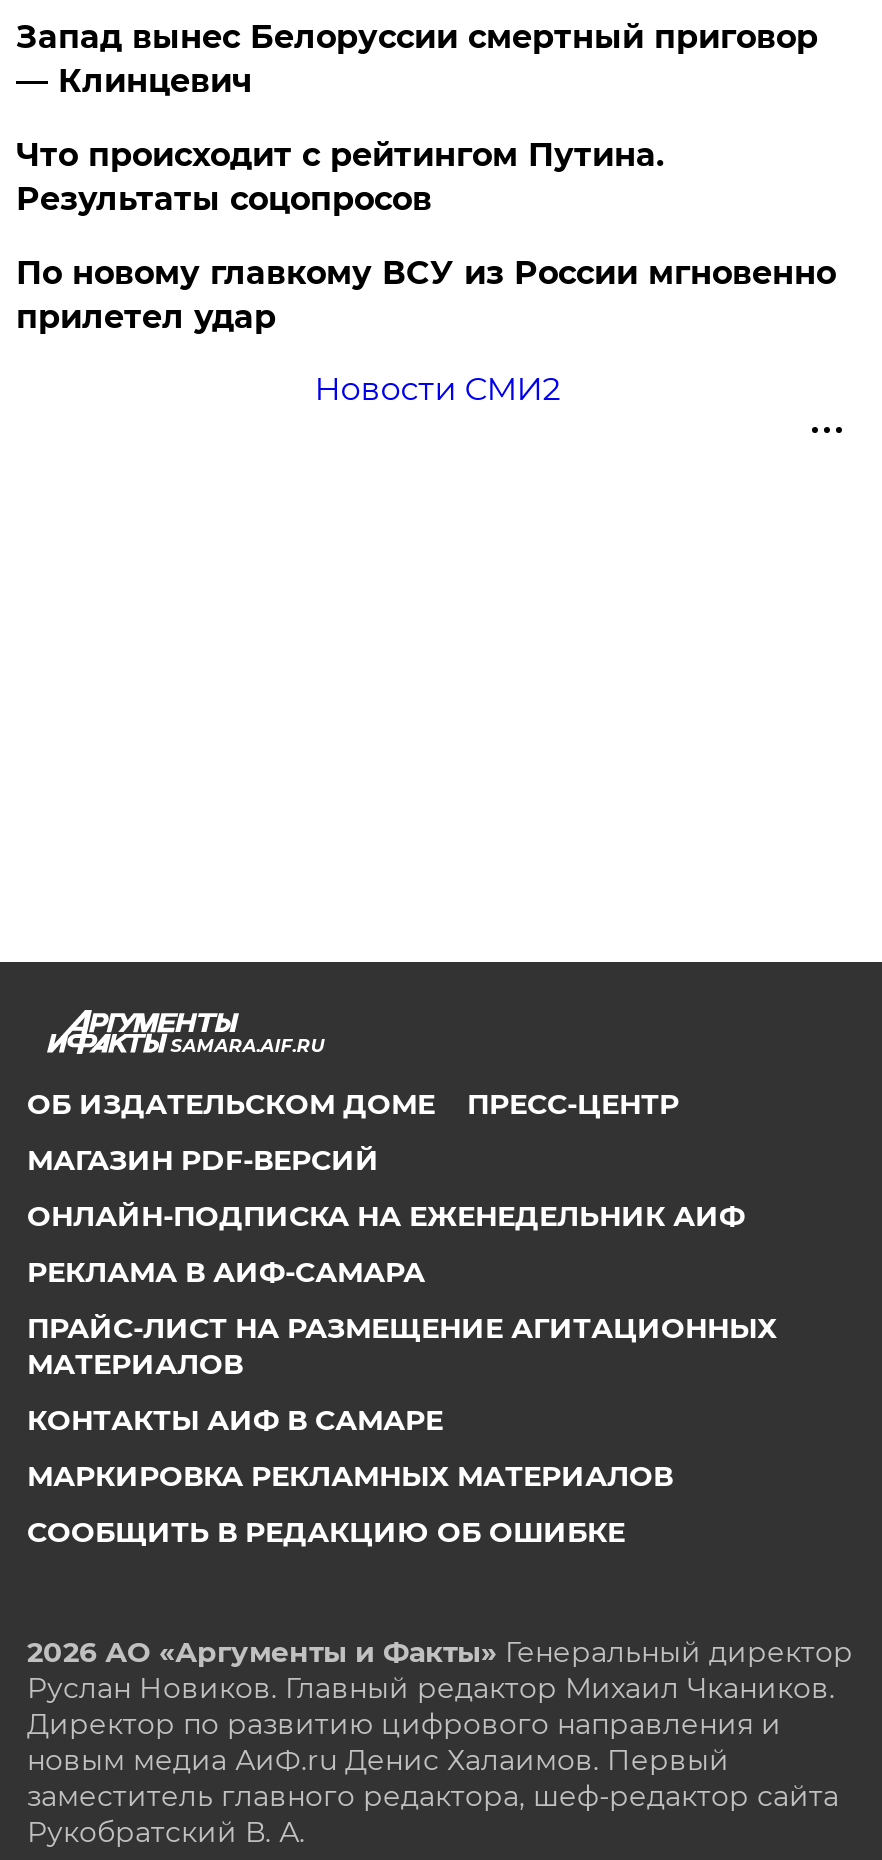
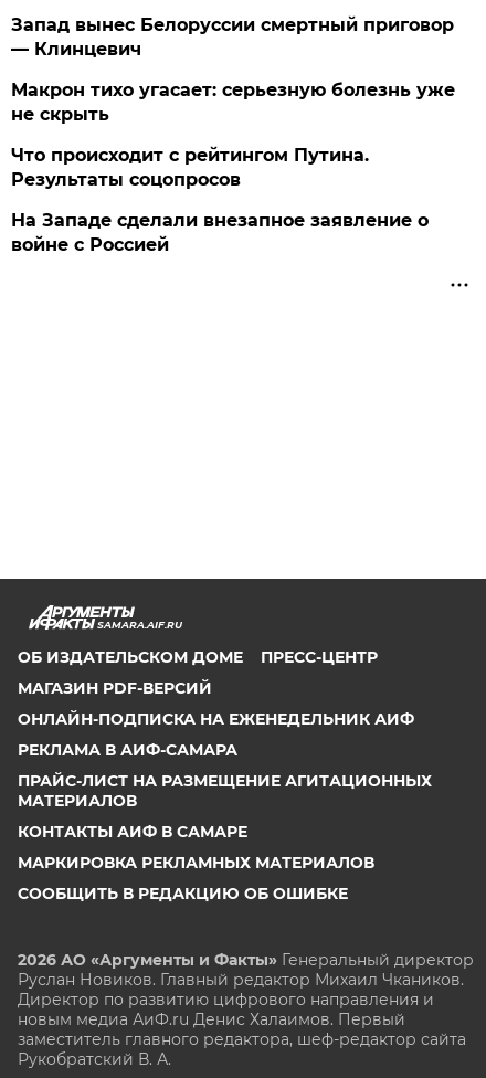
none -> [11,79,456,125] Макрон тихо угасает: серьезную болезнь уже | не скрыть
moved [16,136,664,218] -> [11,145,369,190]: Что происходит с рейтингом Путина. | Результаты соцопросов
[16,254,836,408] По новому главкому ВСУ из России мгновенно | прилетел удар | Новости СМИ2 -> [11,210,429,255] На Западе сделали внезапное заявление о | войне с Россией

